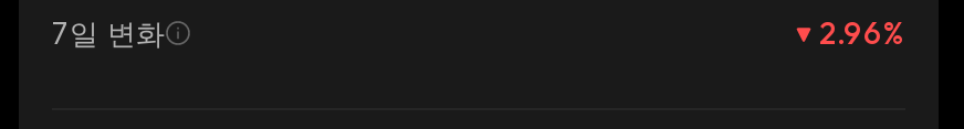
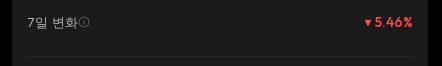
[819,13,905,53] 2.96% -> [375,13,413,31] 5.46%

